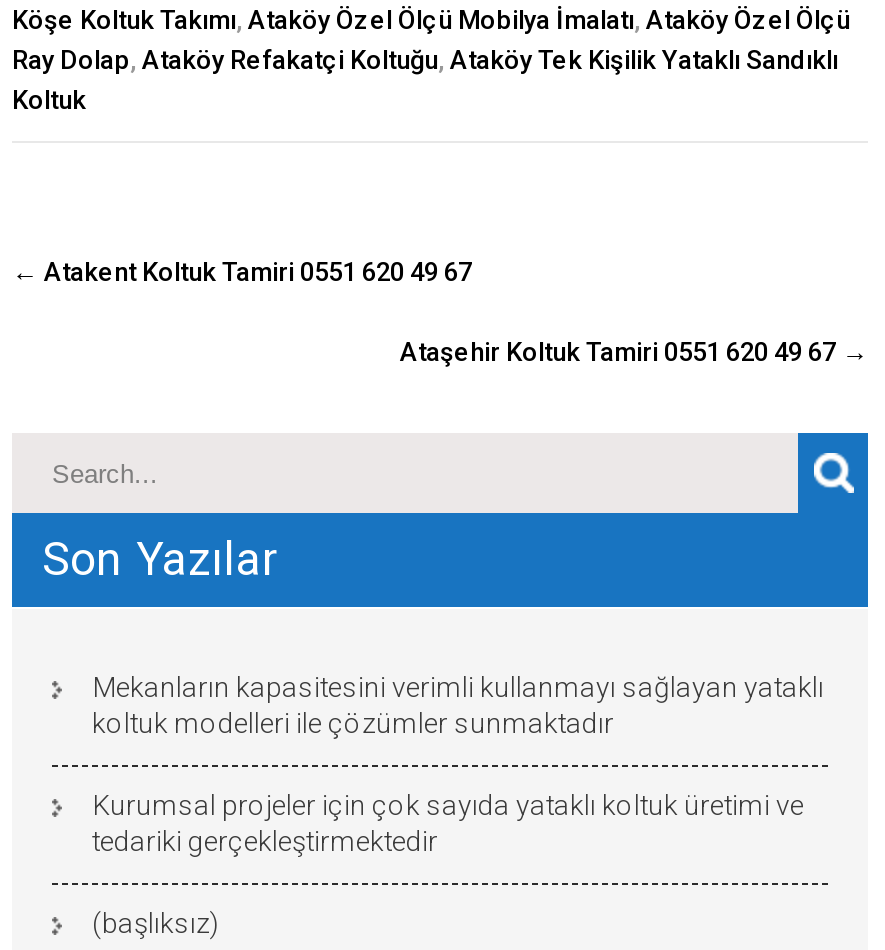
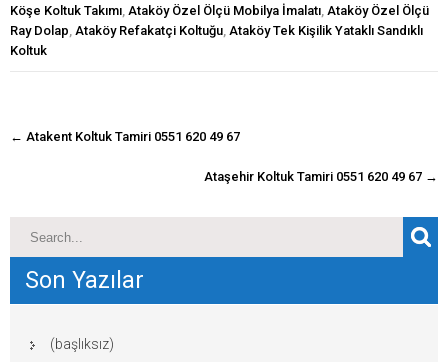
[92,672,824,858] Mekanların kapasitesini verimli kullanmayı sağlayan yataklı | koltuk modelleri ile çözümler sunmaktadır | Kurumsal projeler için çok sayıda yataklı koltuk üretimi ve | tedariki gerçekleştirmektedir -> none

